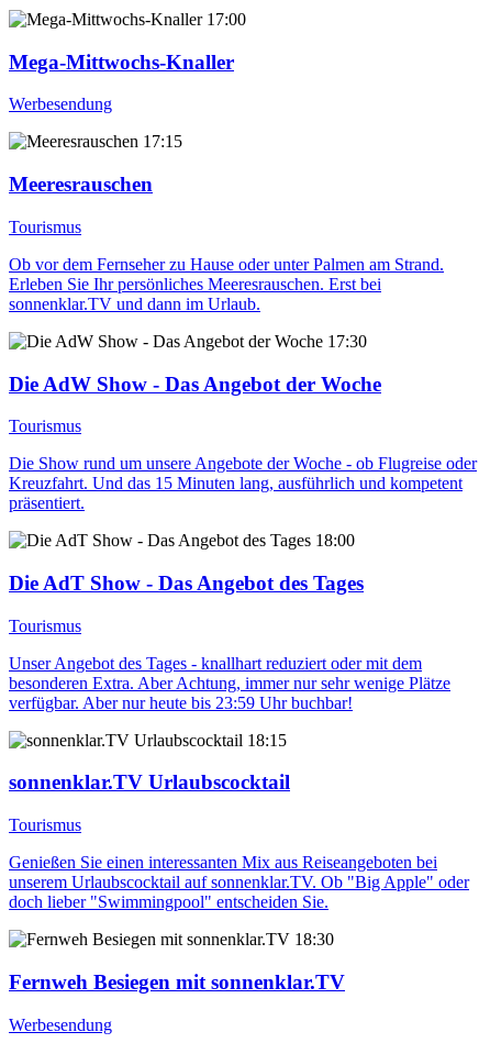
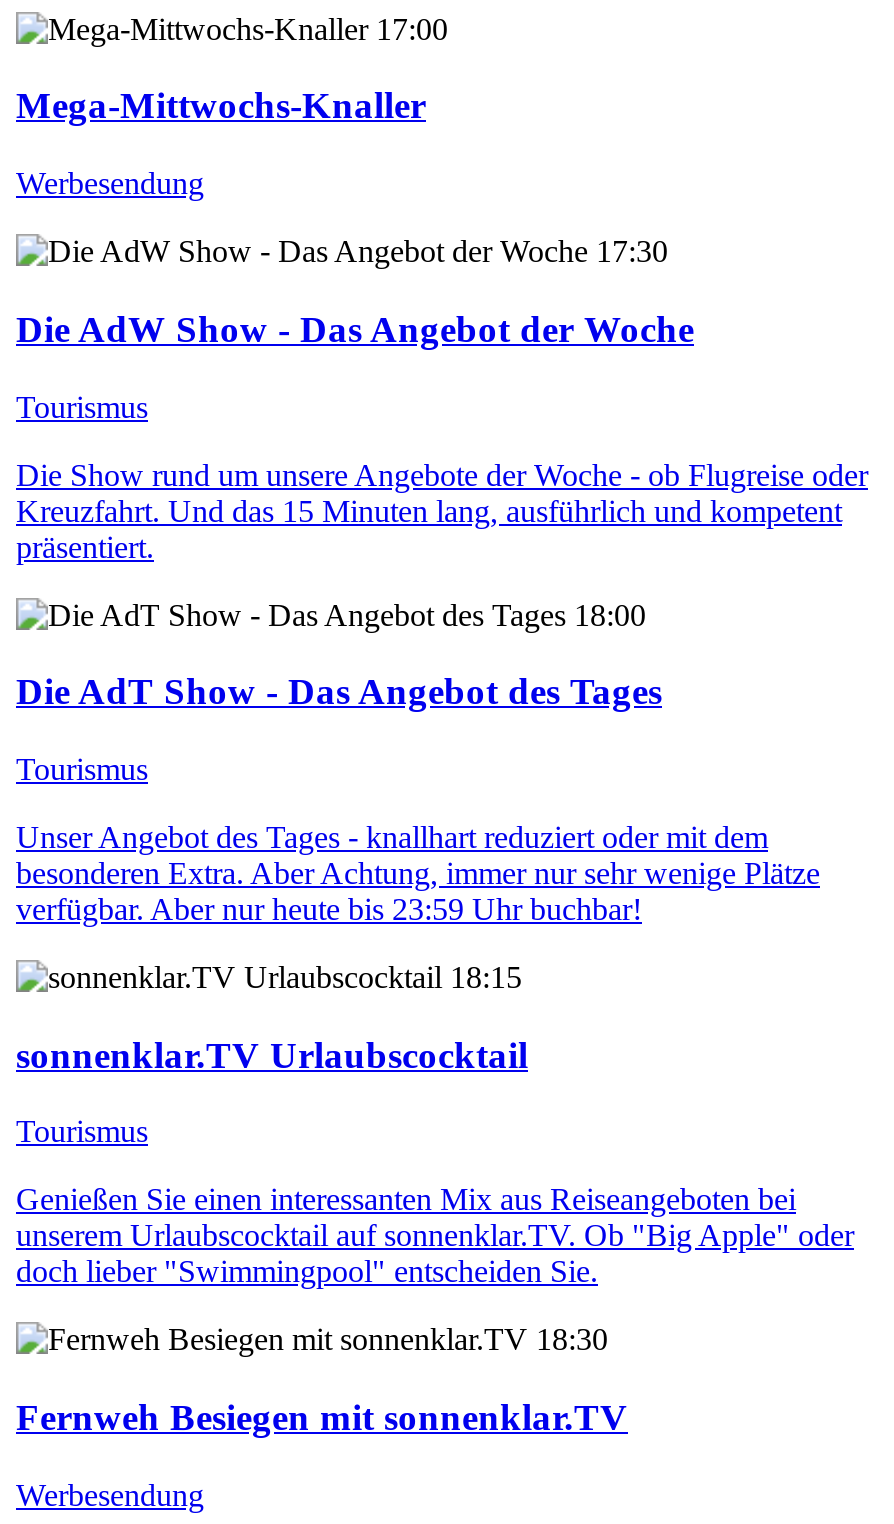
[9,132,444,313] 17:15 | Meeresrauschen | Tourismus | Ob vor dem Fernseher zu Hause oder unter Palmen am Strand. | Erleben Sie Ihr persönliches Meeresrauschen. Erst bei | sonnenklar.TV und dann im Urlaub. -> none

